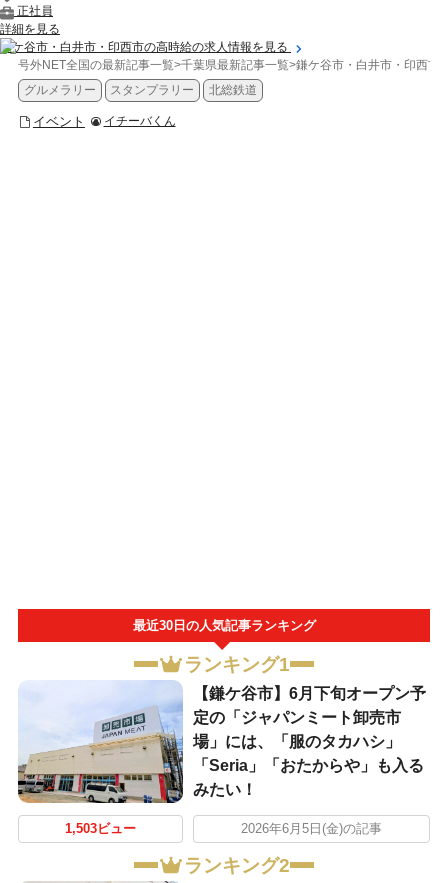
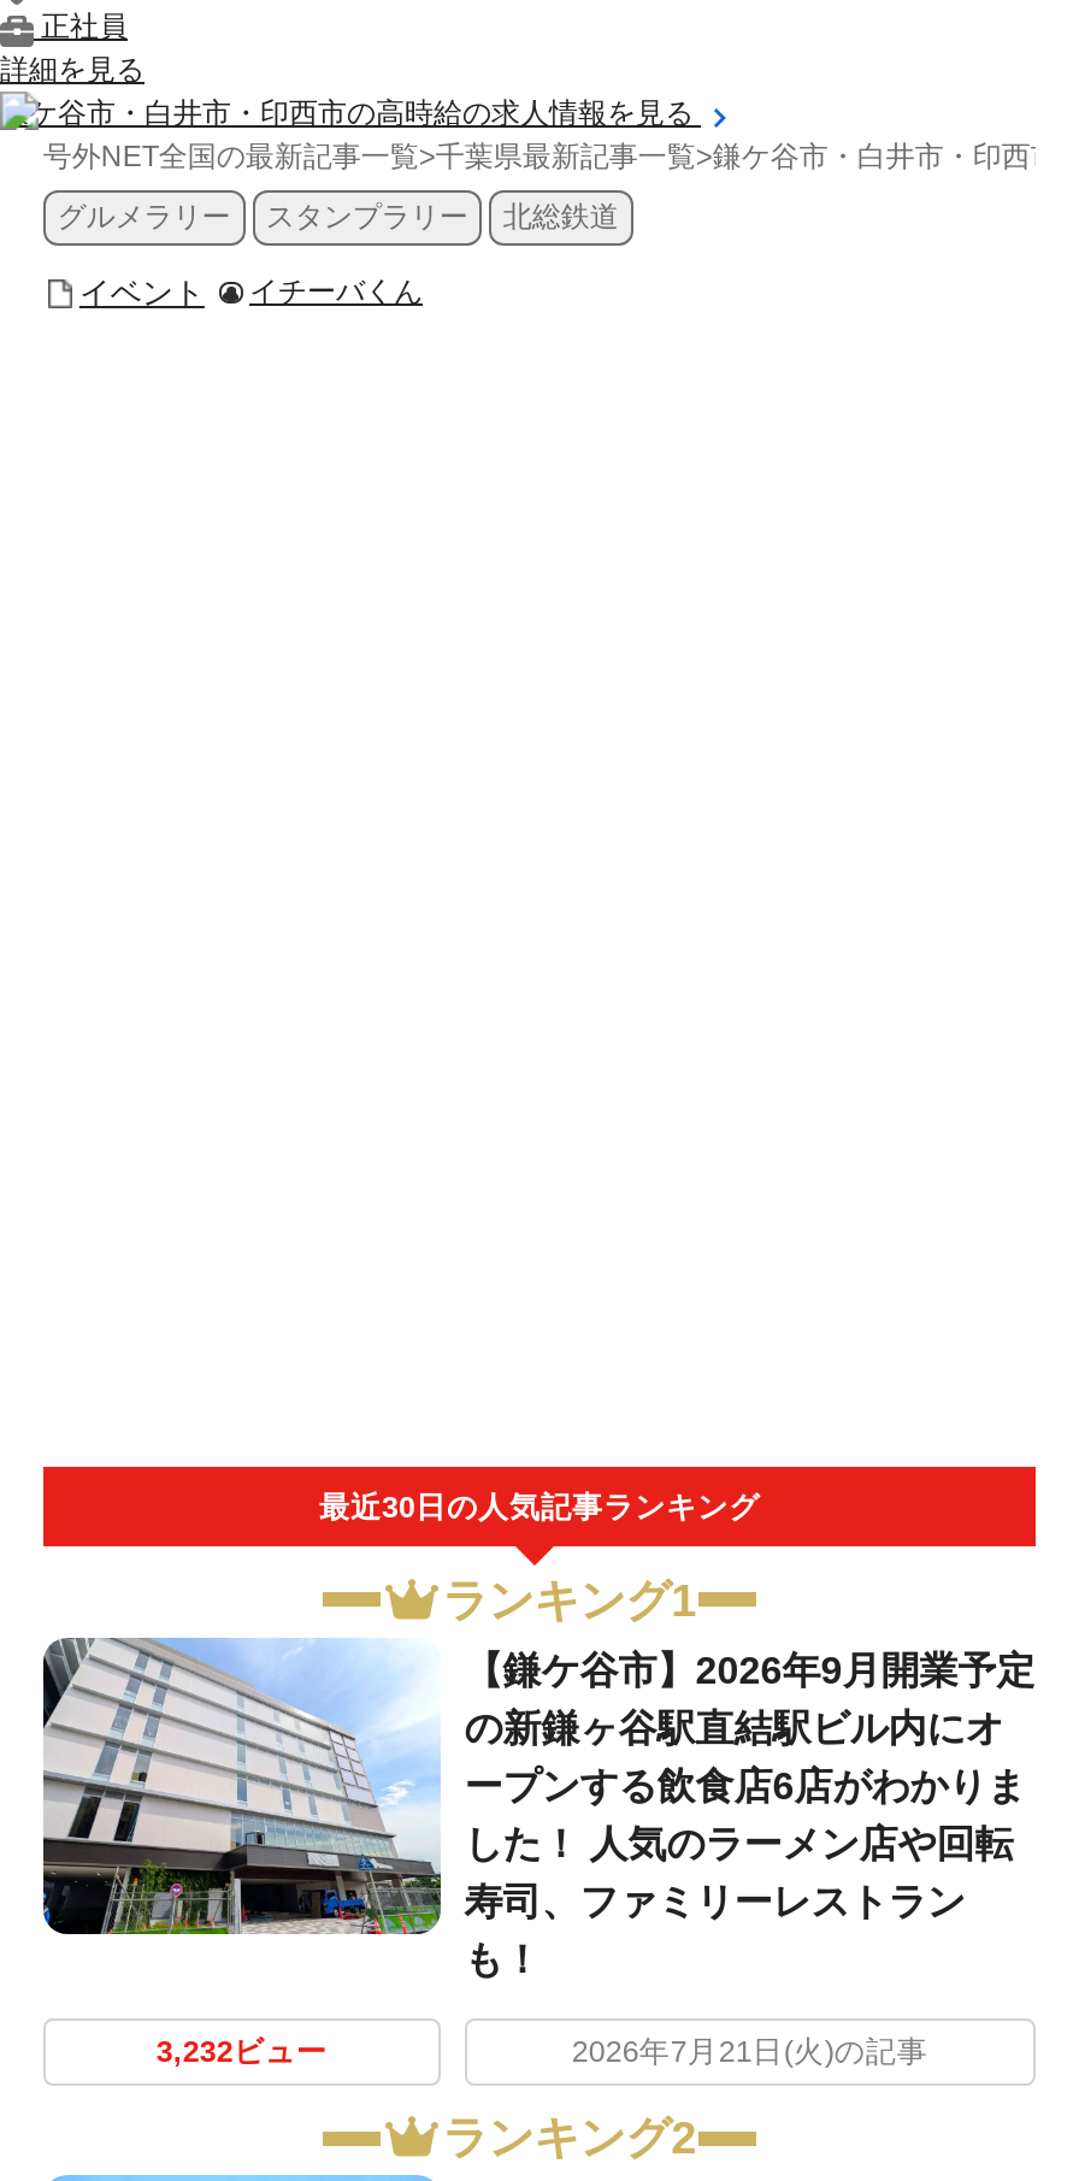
[17,681,426,804] [image] | 【鎌ケ谷市】6月下旬オープン予 | 定の「ジャパンミート卸売市 | 場」には、「服のタカハシ」 | 「Seria」「おたからや」も入る | みたい！ -> [41,1638,1035,1979] [image] | 【鎌ケ谷市】2026年9月開業予定 | の新鎌ヶ谷駅直結駅ビル内にオ | ープンする飲食店6店がわかりま | した！ 人気のラーメン店や回転 | 寿司、ファミリーレストラン | も！
[65,822,382,836] 1,503ビュー | 2026年6月5日(金)の記事 -> [156,2035,928,2069] 3,232ビュー | 2026年7月21日(火)の記事

